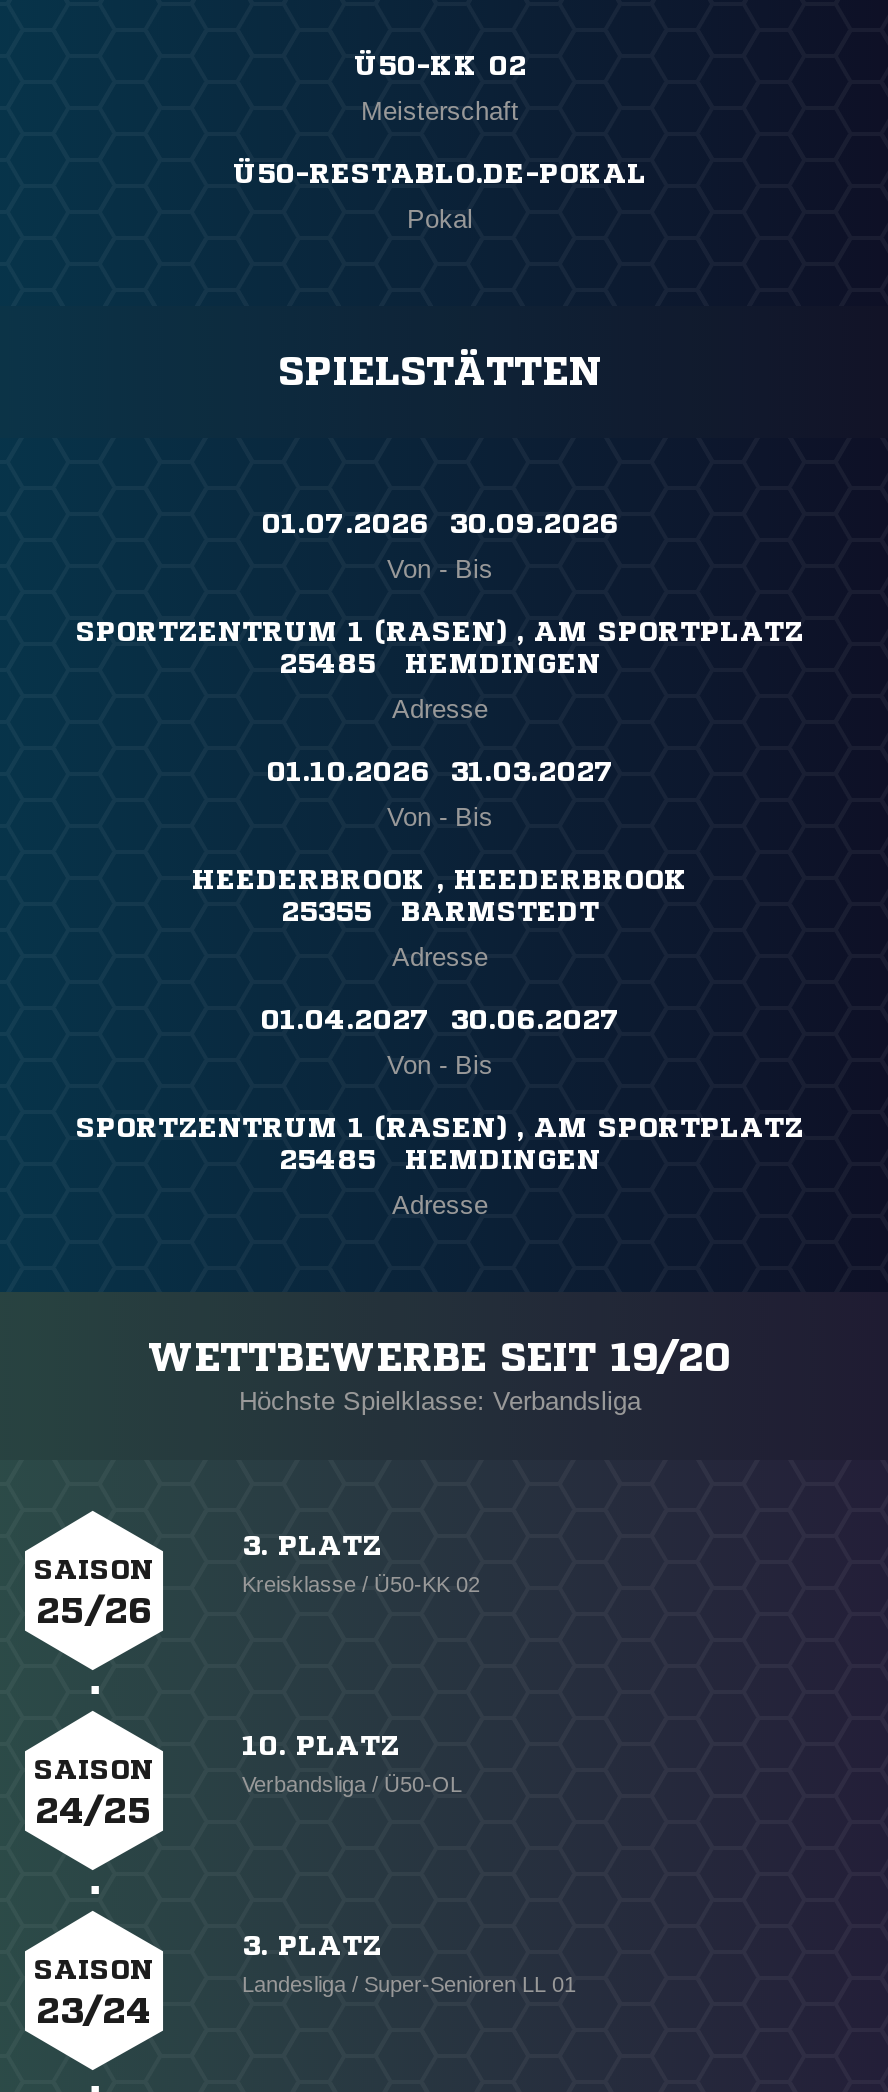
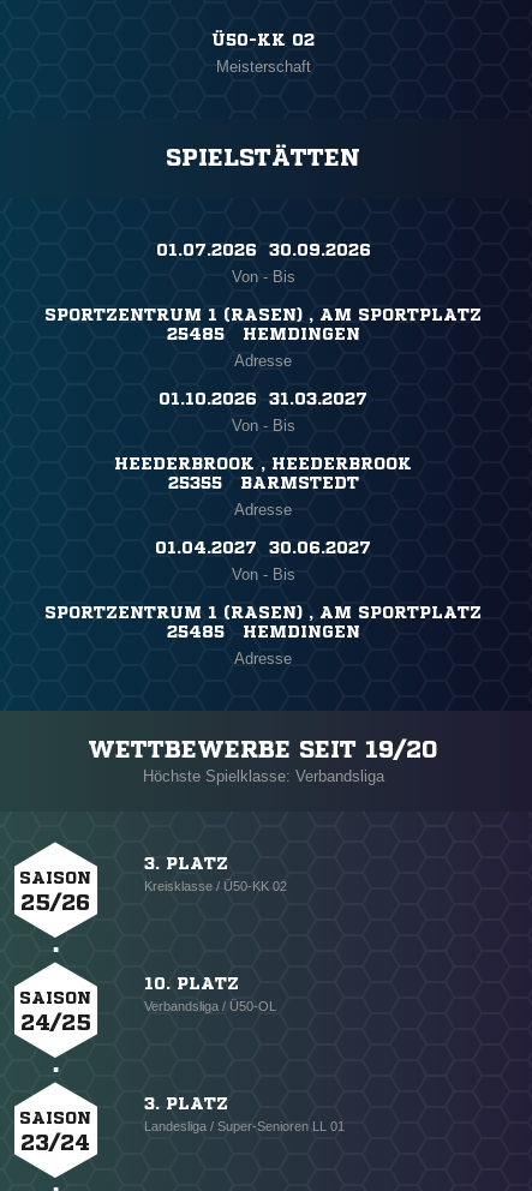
[233,161,647,235] Ü50-RESTABLO.DE-POKAL | Pokal -> none

